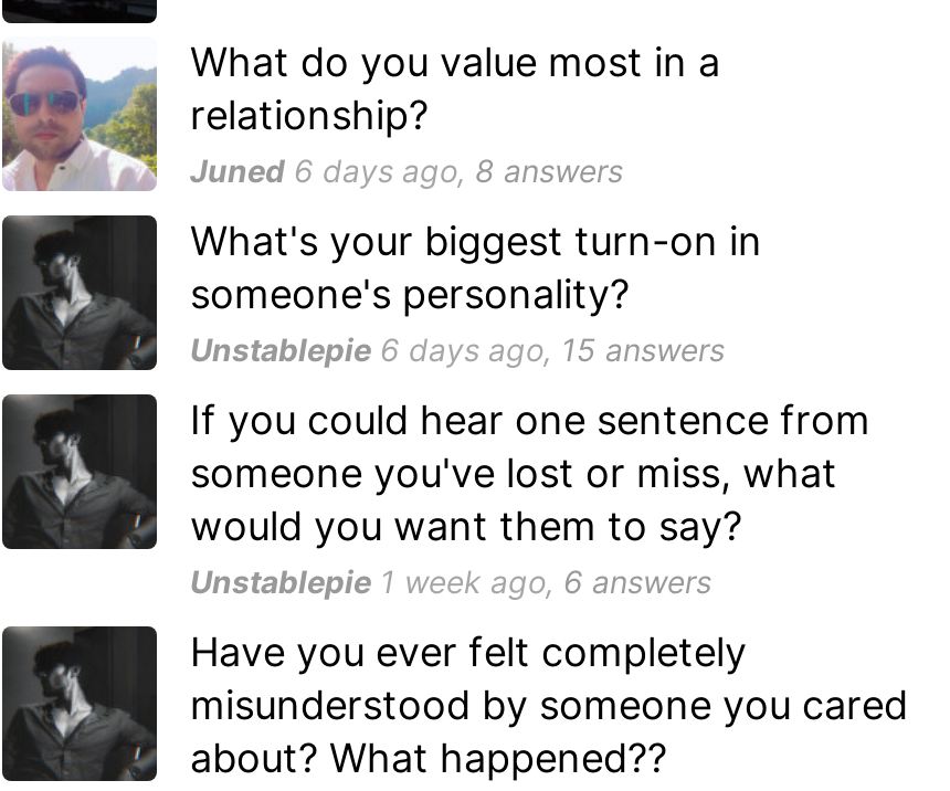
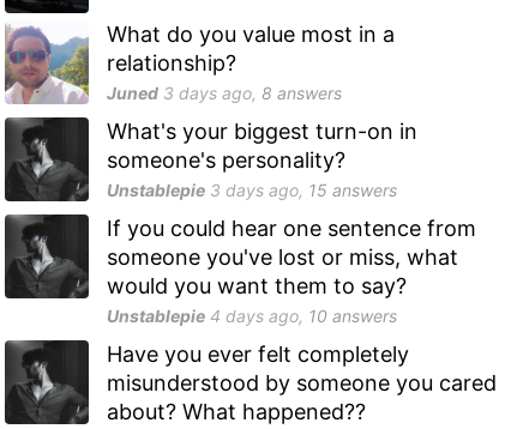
[190,152,623,190] Juned 6 days ago, 8 answers -> [107,83,342,103] Juned 3 days ago, 8 answers
[190,331,725,369] Unstablepie 6 days ago, 15 answers -> [107,180,397,200] Unstablepie 3 days ago, 15 answers
[190,563,711,601] Unstablepie 1 week ago, 6 answers -> [107,306,397,326] Unstablepie 4 days ago, 10 answers

